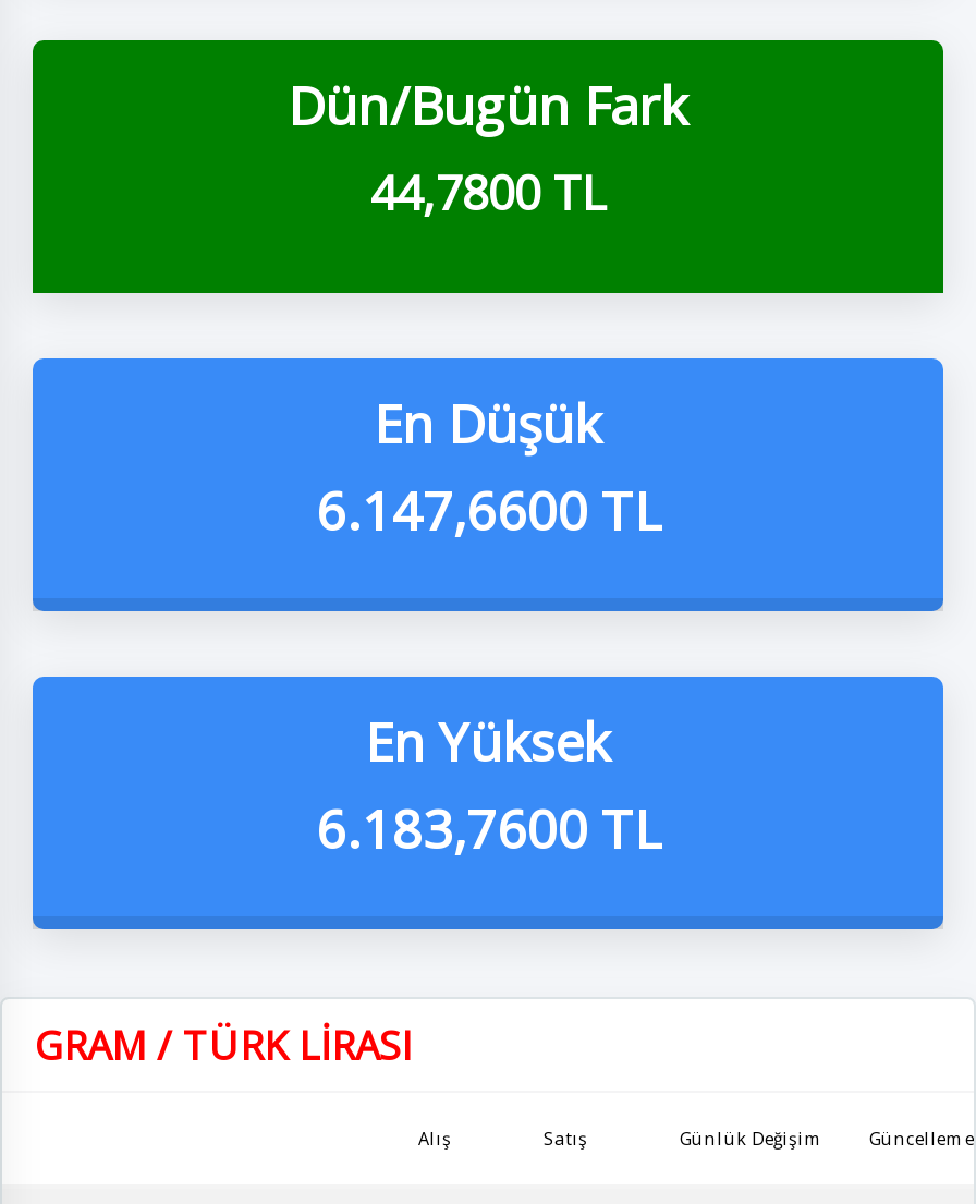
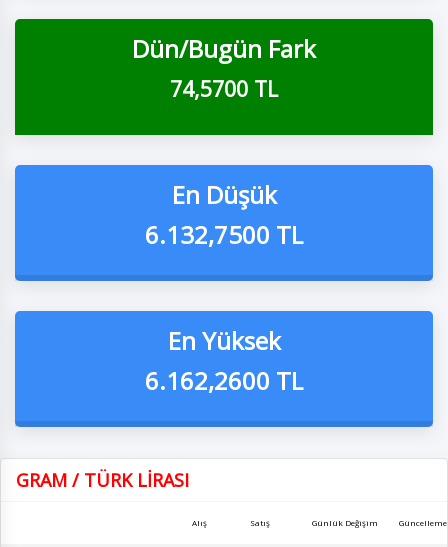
[370,160,606,223] 44,7800 TL -> [170,74,278,103] 74,5700 TL
[316,474,660,546] 6.147,6600 TL -> [145,218,303,251] 6.132,7500 TL
[316,792,660,864] 6.183,7600 TL -> [145,364,303,397] 6.162,2600 TL

